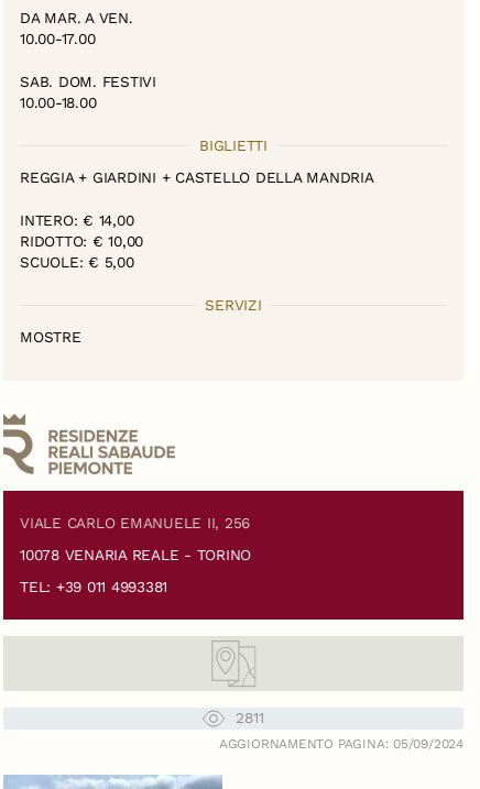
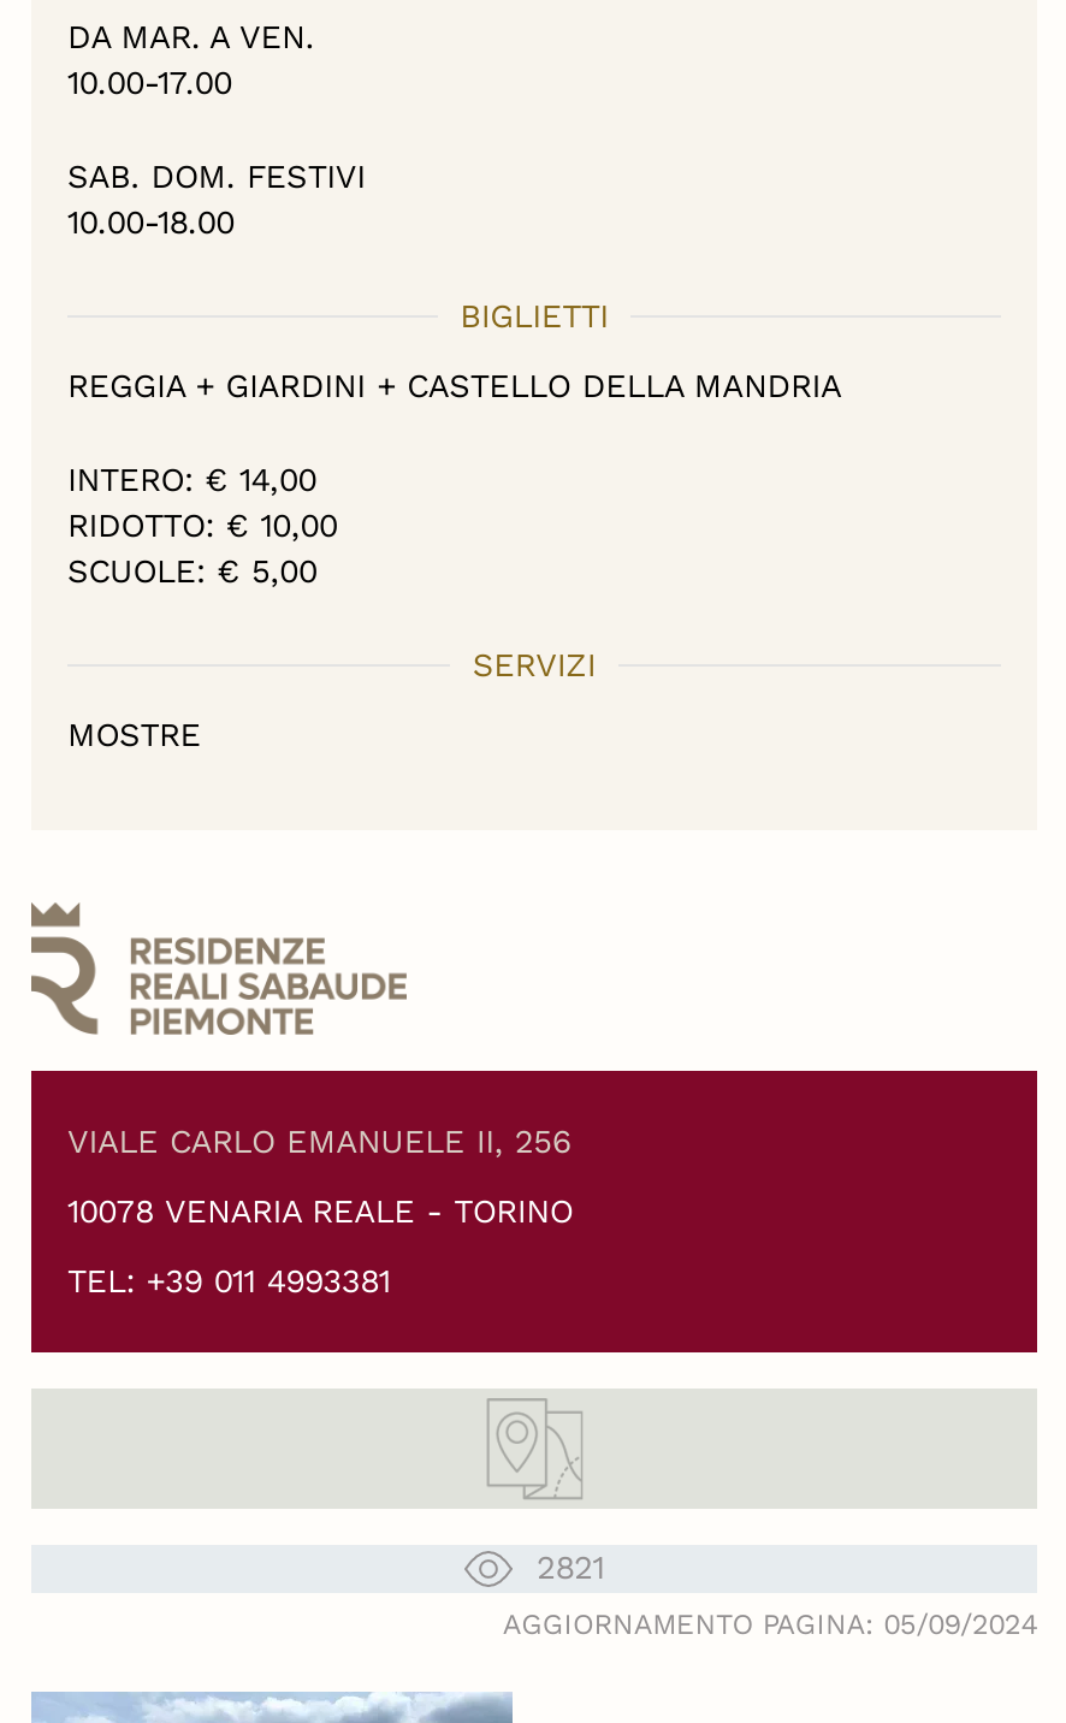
[236,708,264,726] 2811 -> [537,1546,604,1585] 2821

